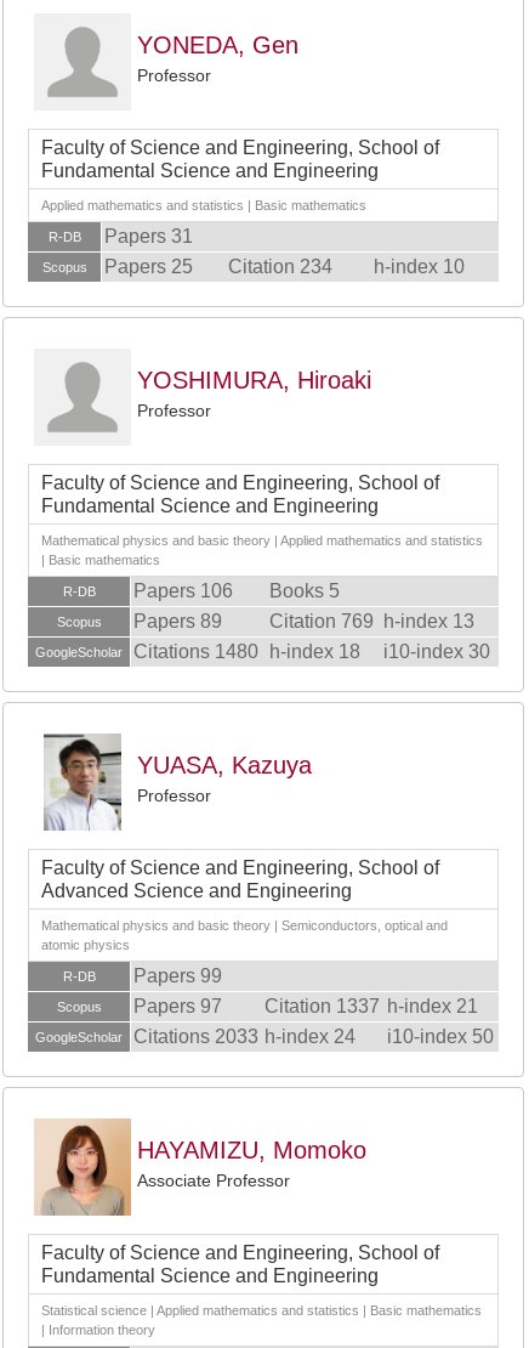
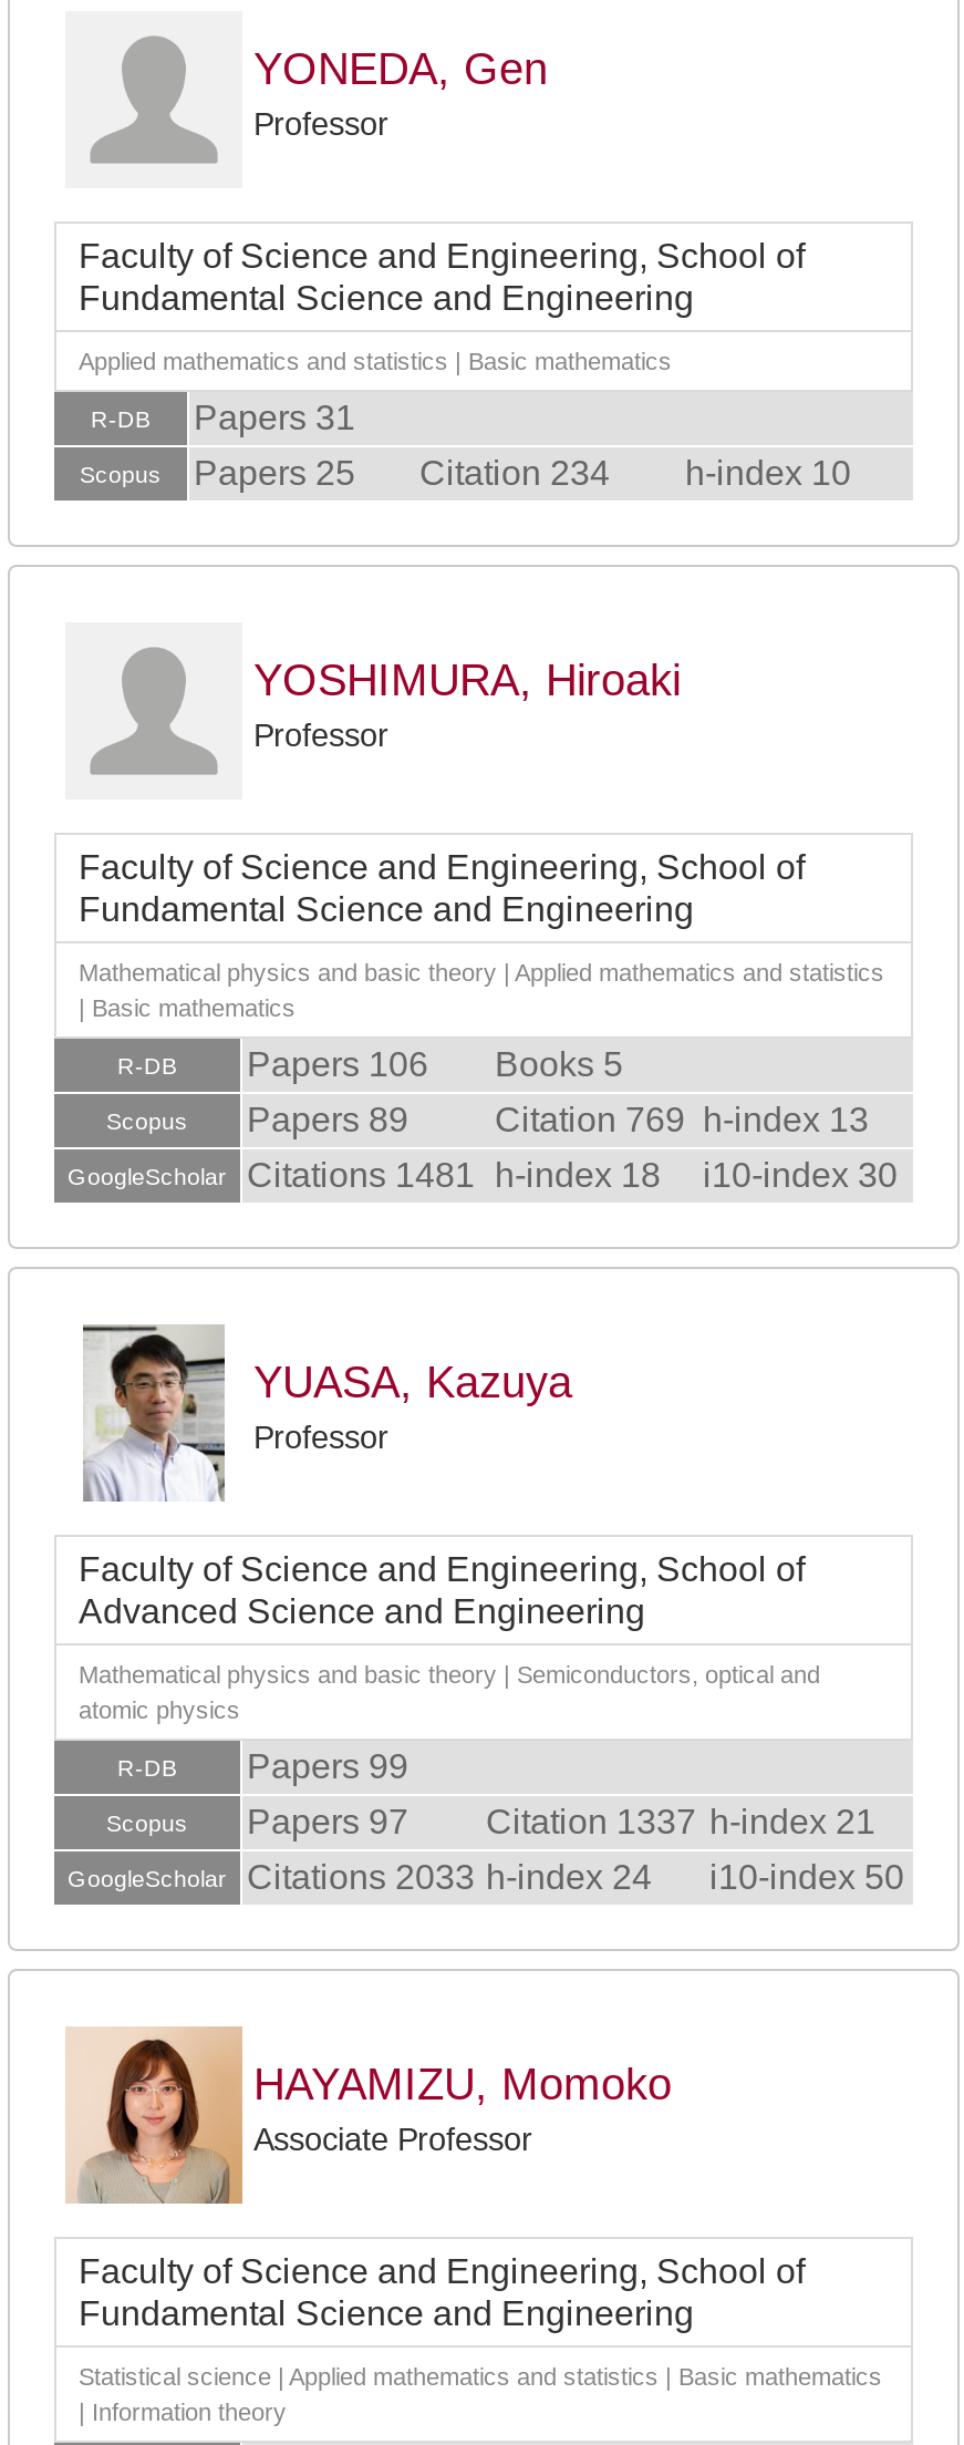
[133,641,360,662] Citations 1480 h-index 18 -> [247,1156,661,1194] Citations 1481 h-index 18

